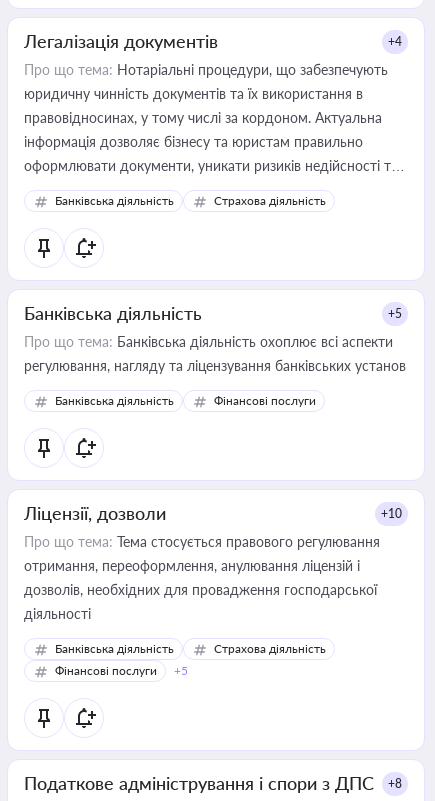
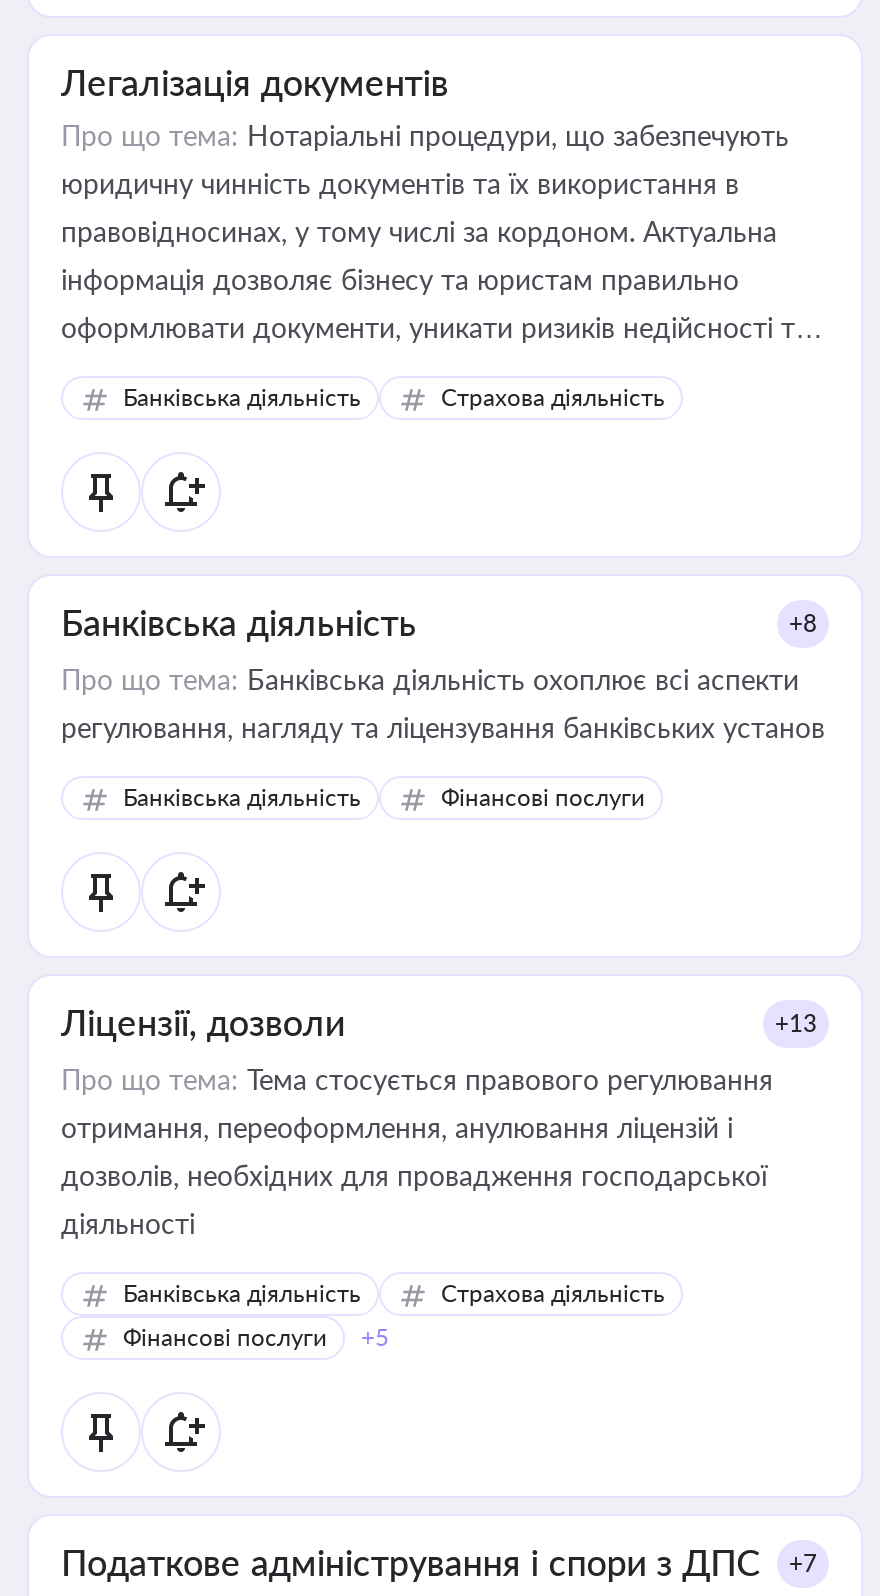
[388,34,402,49] +4 -> none
[388,306,402,321] +5 -> [789,608,817,638] +8
[381,506,402,521] +10 -> [775,1008,817,1038] +13
[24,772,402,794] Податкове адміністрування і спори з ДПС +8 -> [61,1540,817,1584] Податкове адміністрування і спори з ДПС +7

